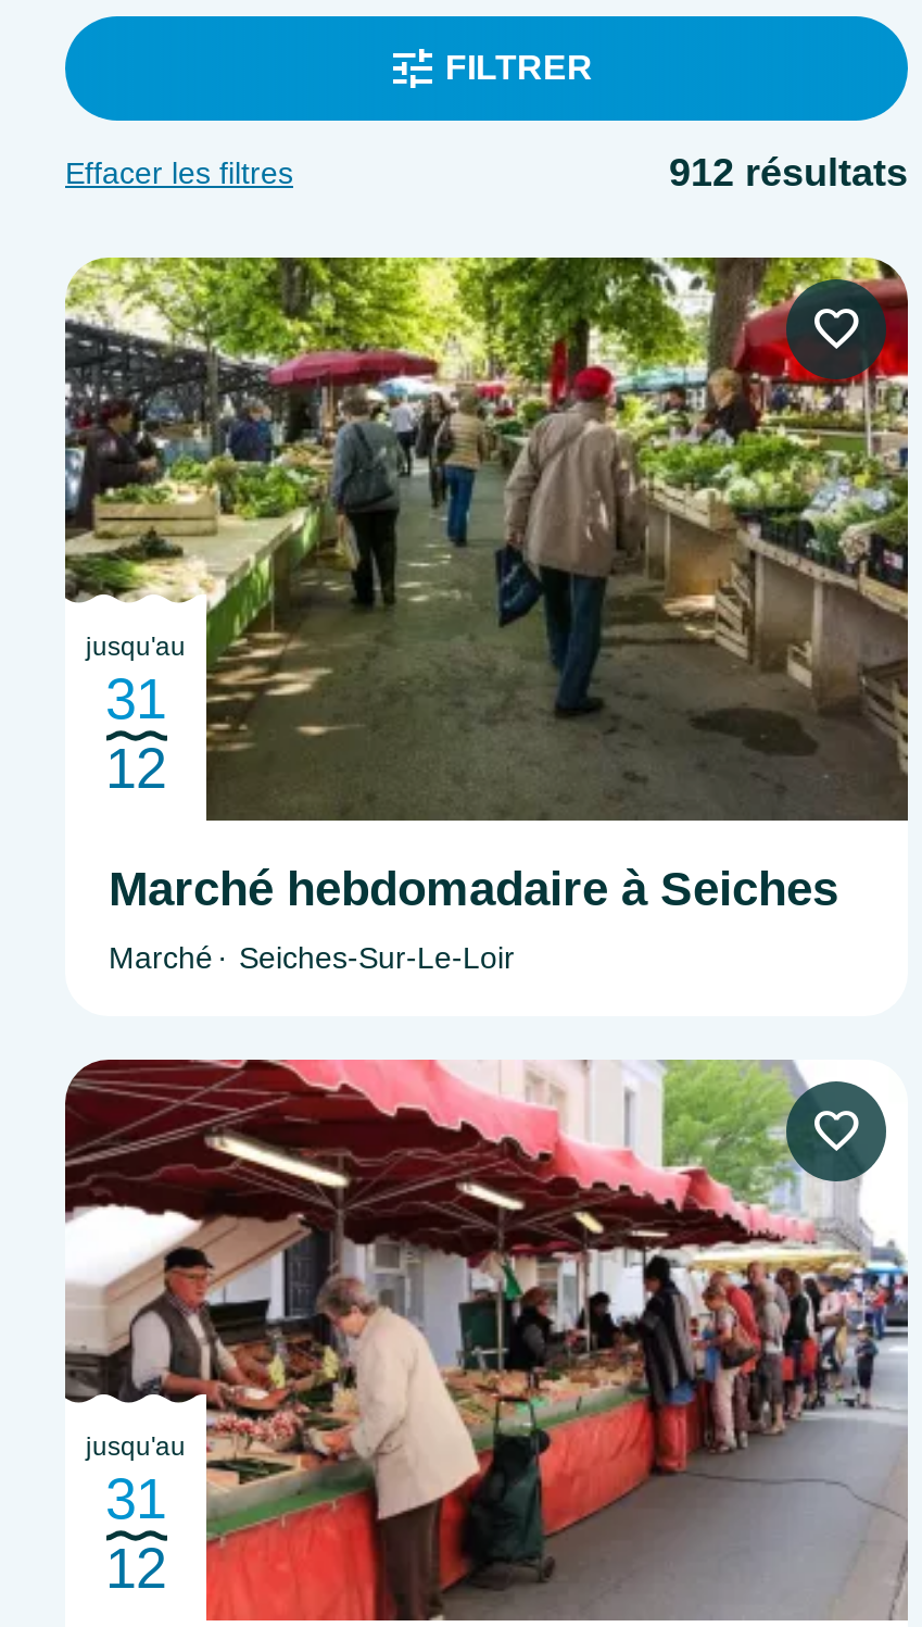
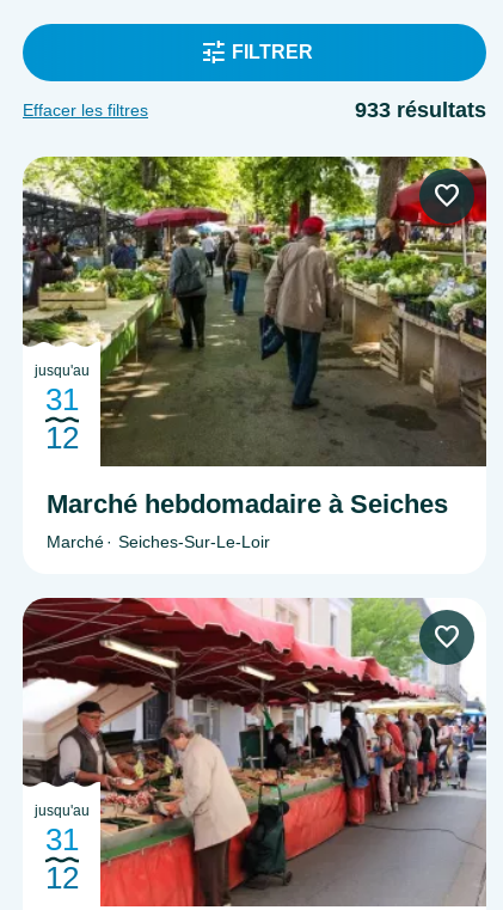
[669,151,908,195] 912 résultats -> [355,98,486,122] 933 résultats

